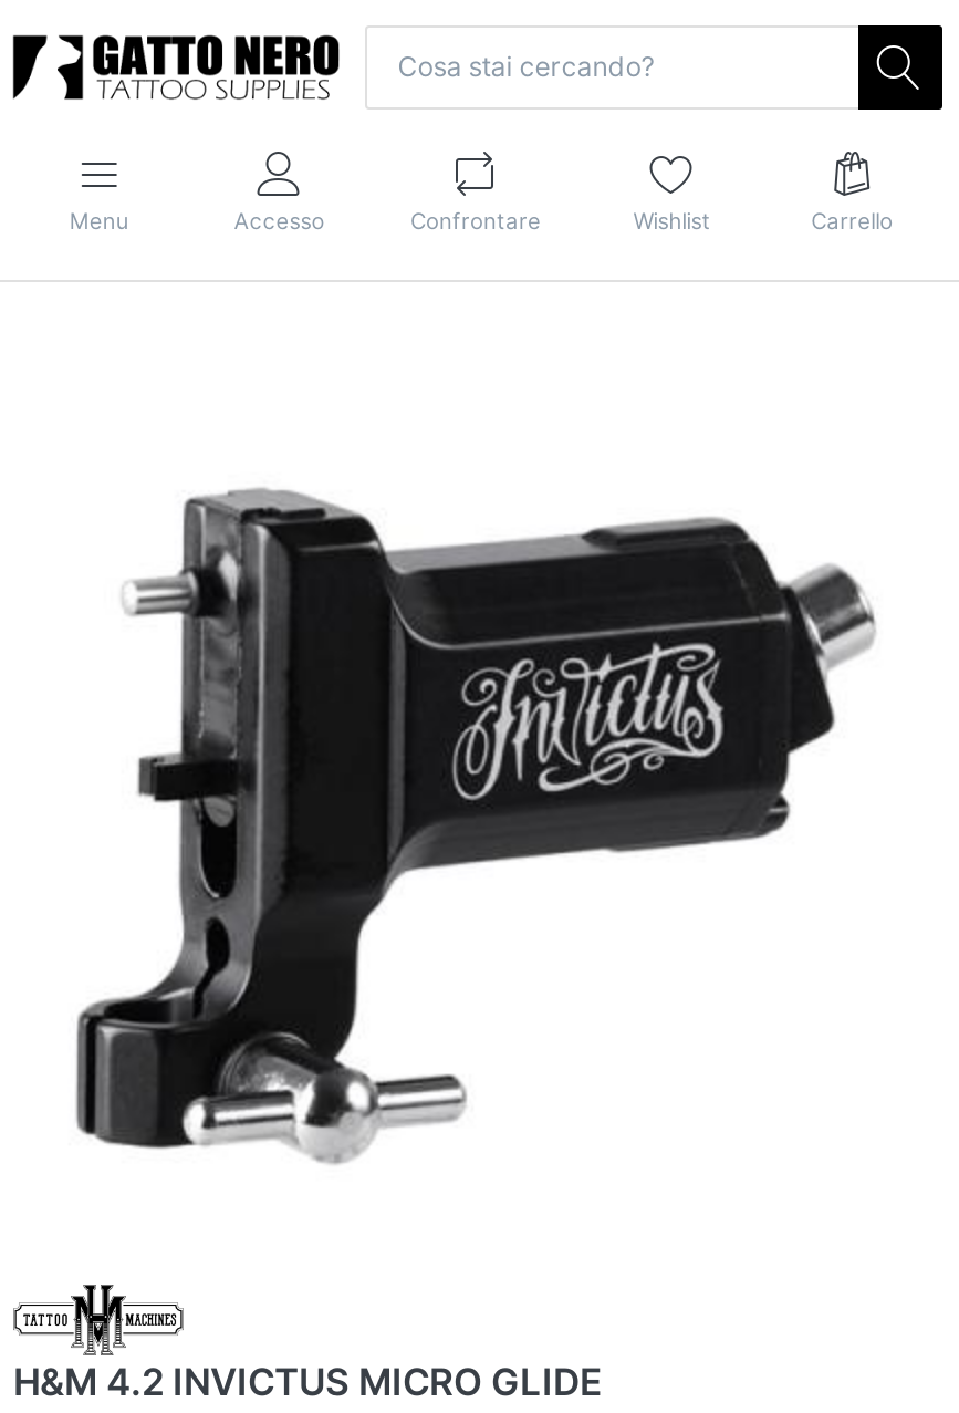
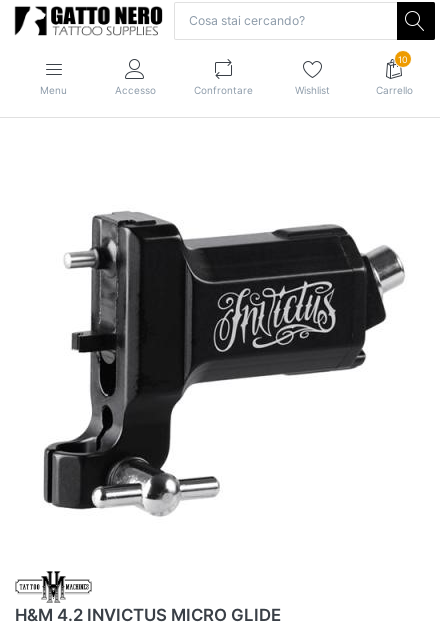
none -> [398,54,408,65] 10

